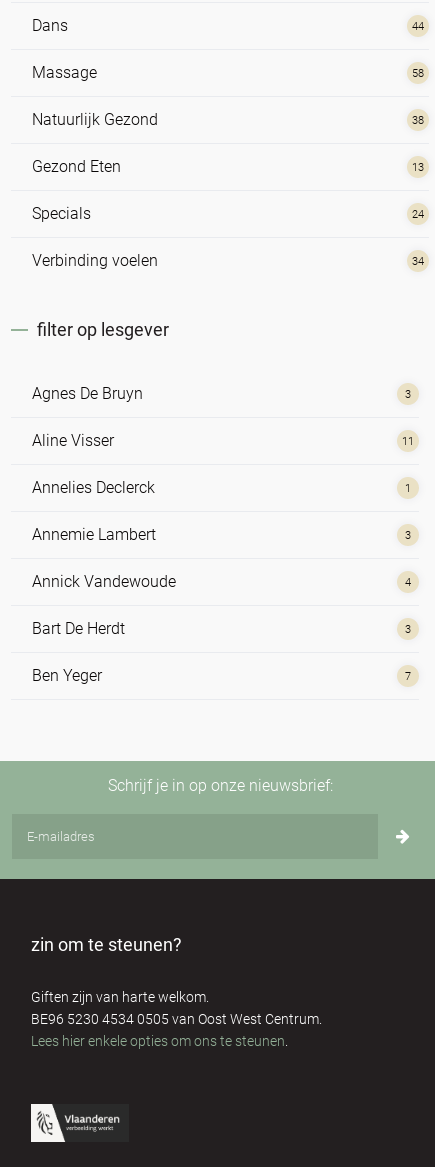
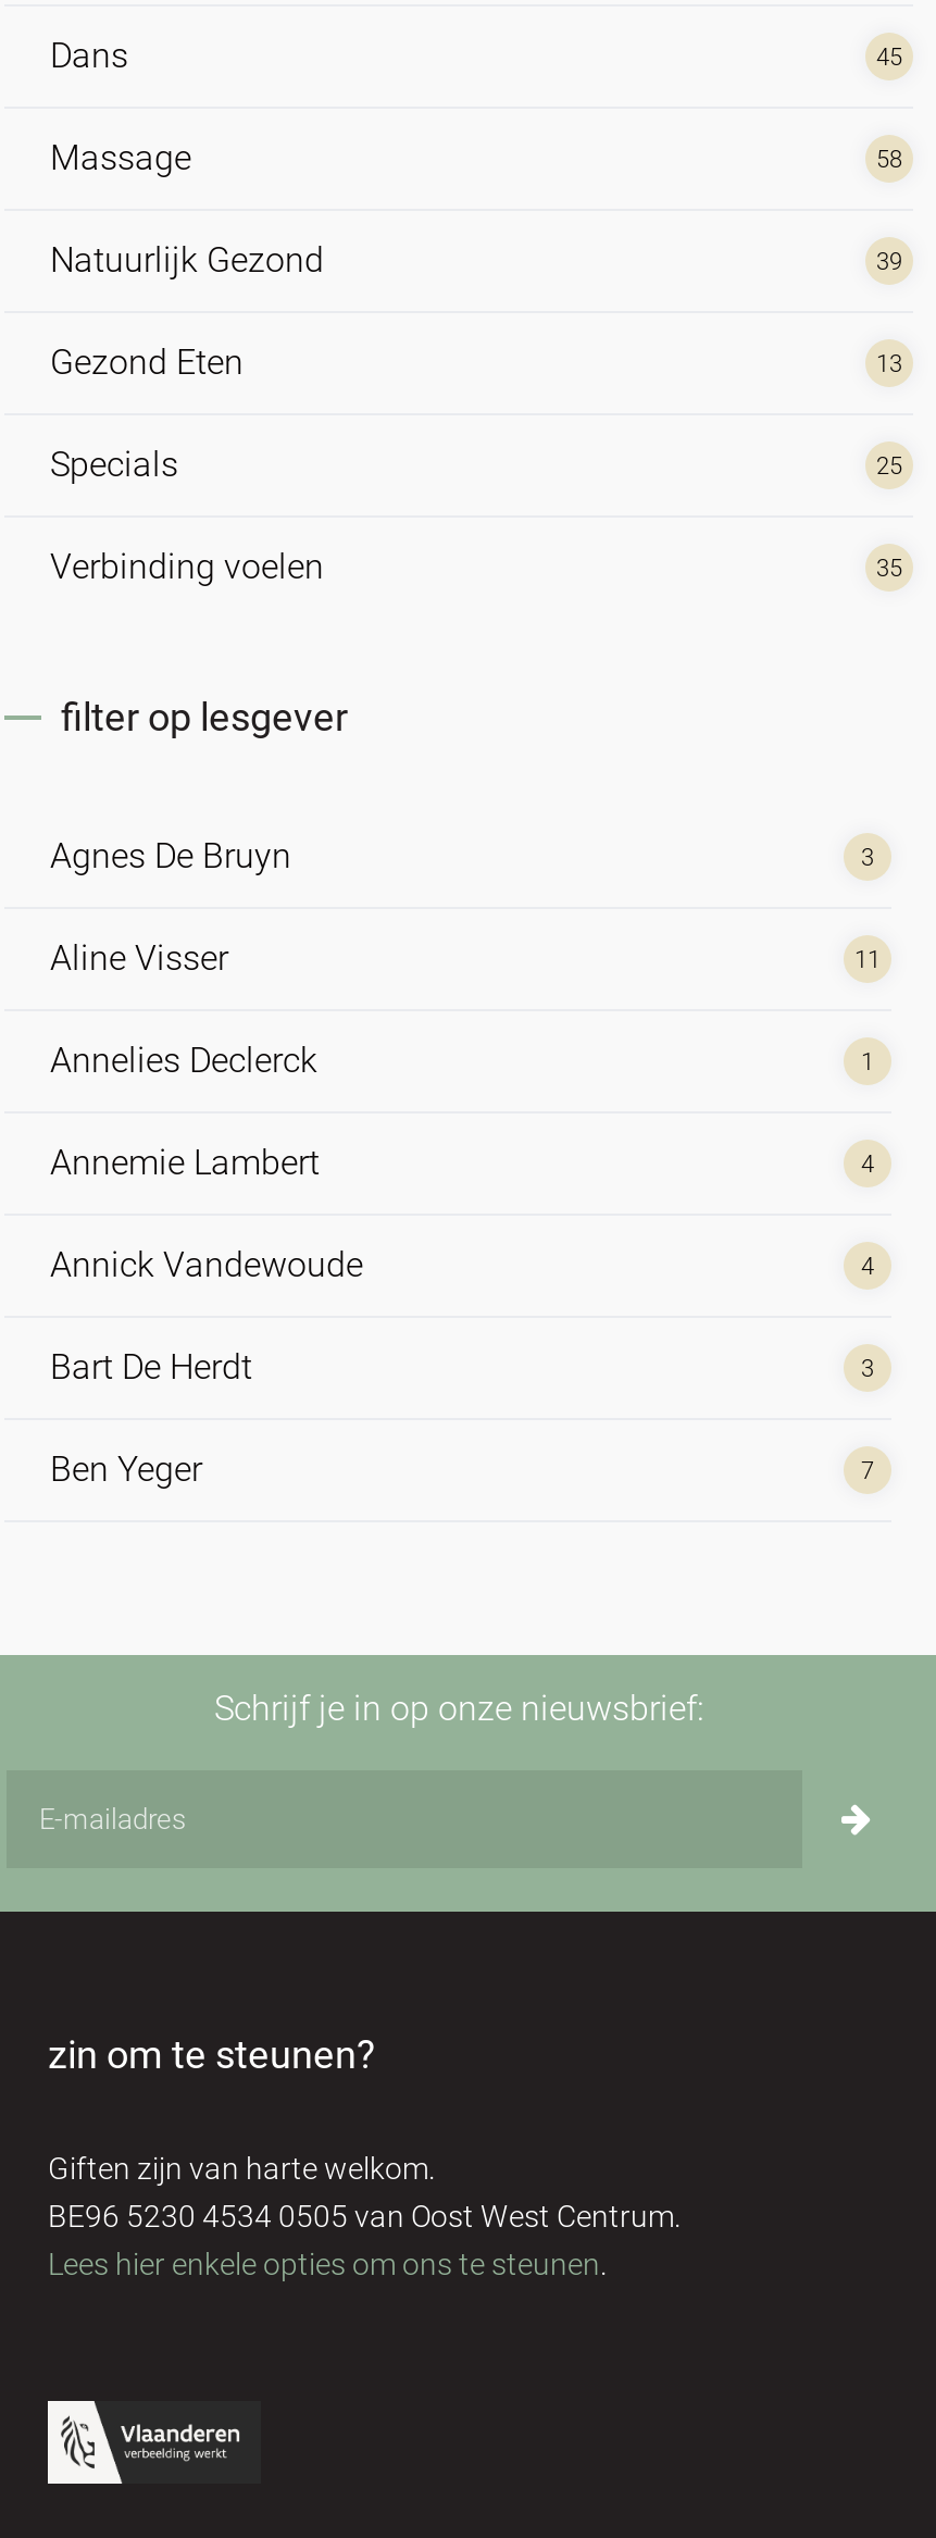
[412,20,424,33] 44 -> [876,43,902,72] 45
[412,114,424,127] 38 -> [876,248,902,276] 39
[412,208,424,221] 24 -> [876,452,902,481] 25
[412,255,424,268] 34 -> [876,555,902,583] 35
[405,529,411,542] 3 -> [861,1150,874,1179] 4

